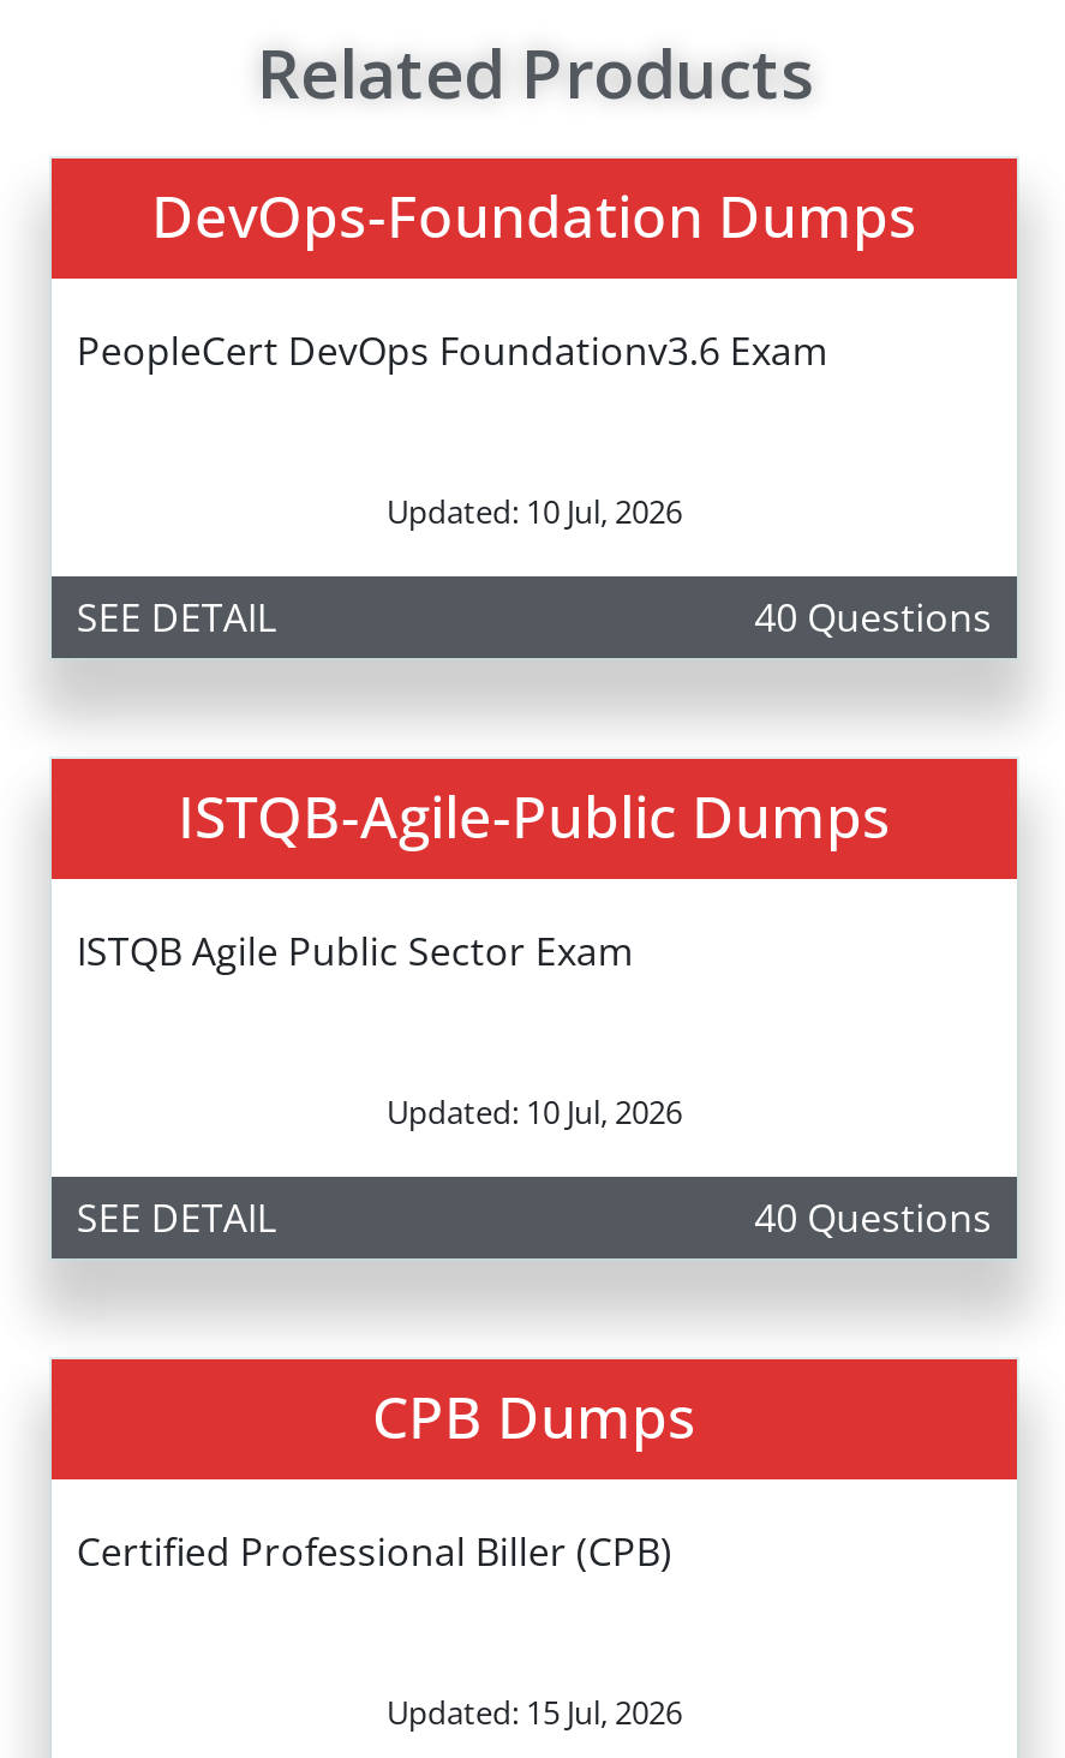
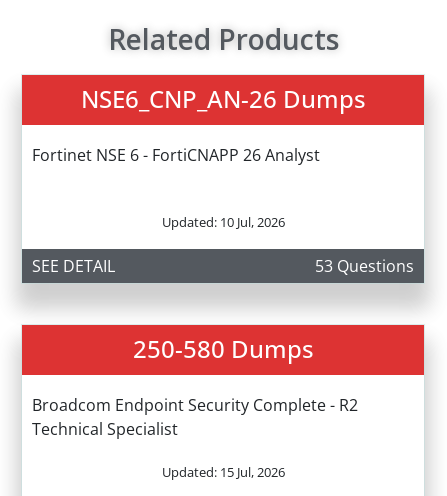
[151,175,917,254] DevOps-Foundation Dumps -> [80,82,365,115] NSE6_CNP_AN-26 Dumps
[77,324,828,377] PeopleCert DevOps Foundationv3.6 Exam -> [32,144,320,166] Fortinet NSE 6 - FortiCNAPP 26 Analyst
[77,590,992,1577] 40 Questions | ISTQB-Agile-Public Dumps | ISTQB Agile Public Sector Exam | Updated: 10 Jul, 2026 | SEE DETAIL | 40 Questions | CPB Dumps | Certified Professional Biller (CPB) -> [32,255,414,440] 53 Questions | 250-580 Dumps | Broadcom Endpoint Security Complete - R2 | Technical Specialist

